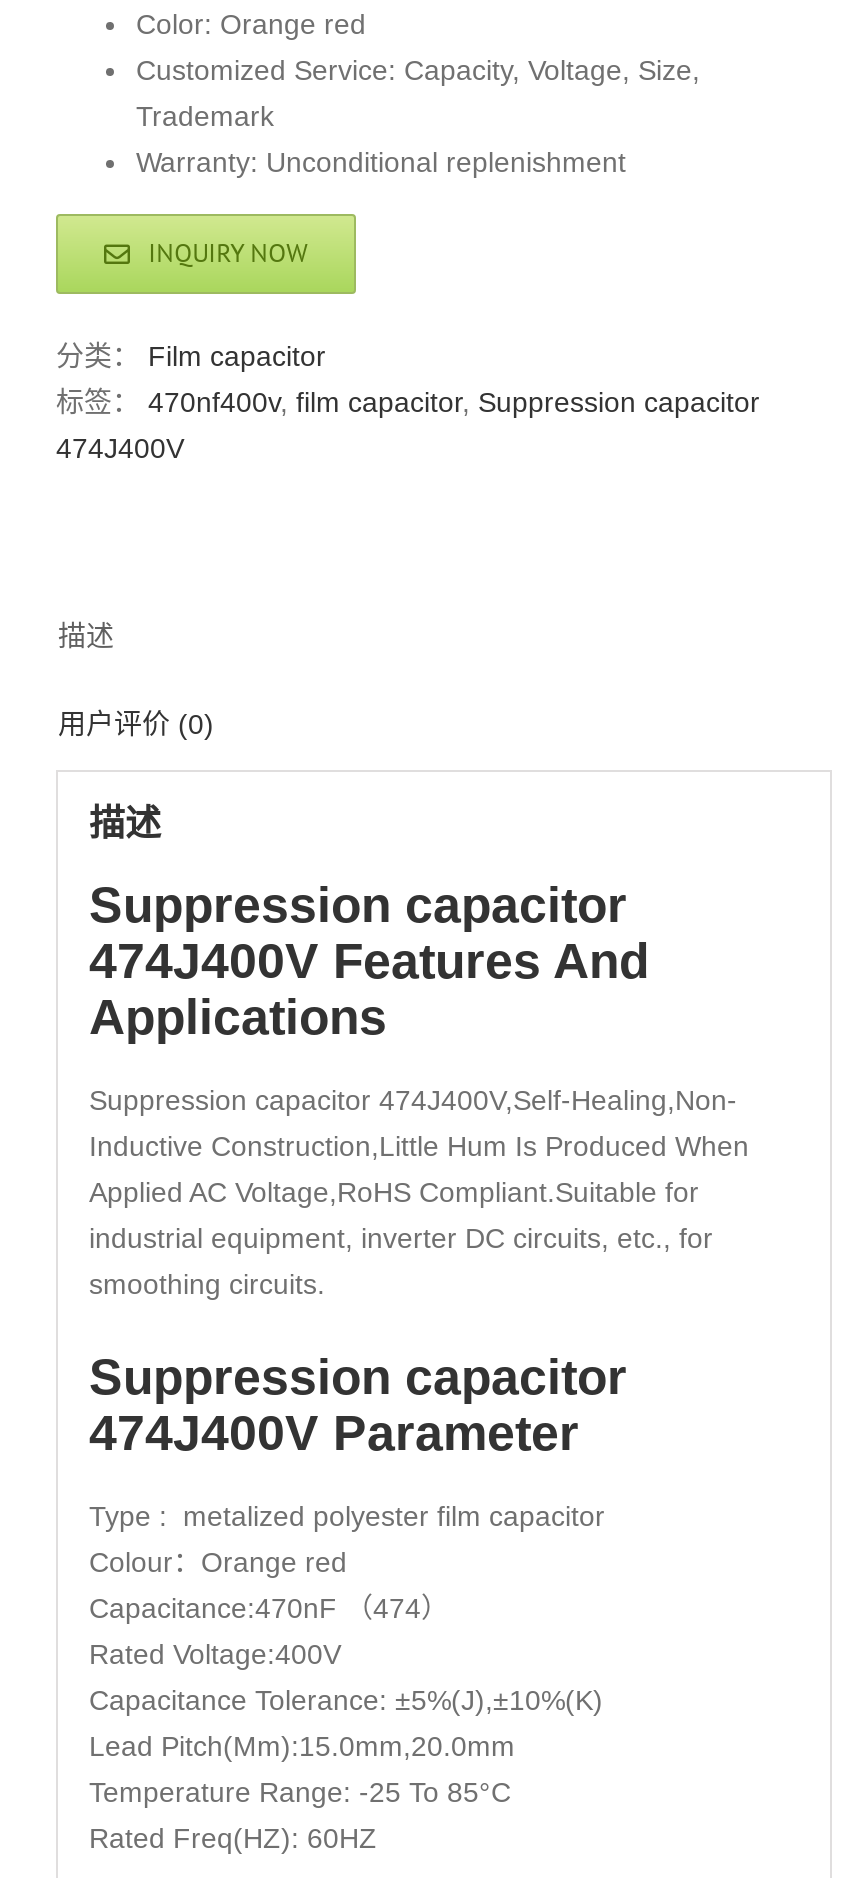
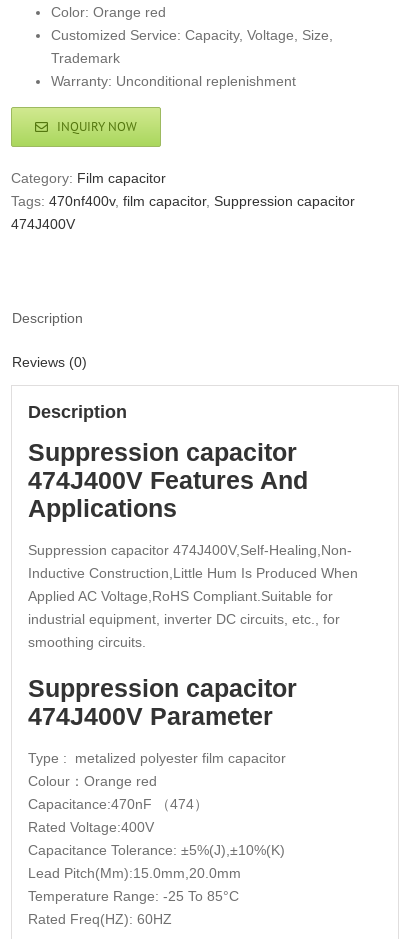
[56,340,760,418] 分类：Film capacitor | 标签：470nf400v, film capacitor, Suppression capacitor -> [11,170,355,209] Category: Film capacitor | Tags: 470nf400v, film capacitor, Suppression capacitor
[58,620,114,652] 描述 -> [12,310,83,326] Description
[58,708,214,740] 用户评价 (0) -> [12,354,87,370] Reviews (0)
[89,803,161,843] 描述 -> [27,401,126,421] Description

